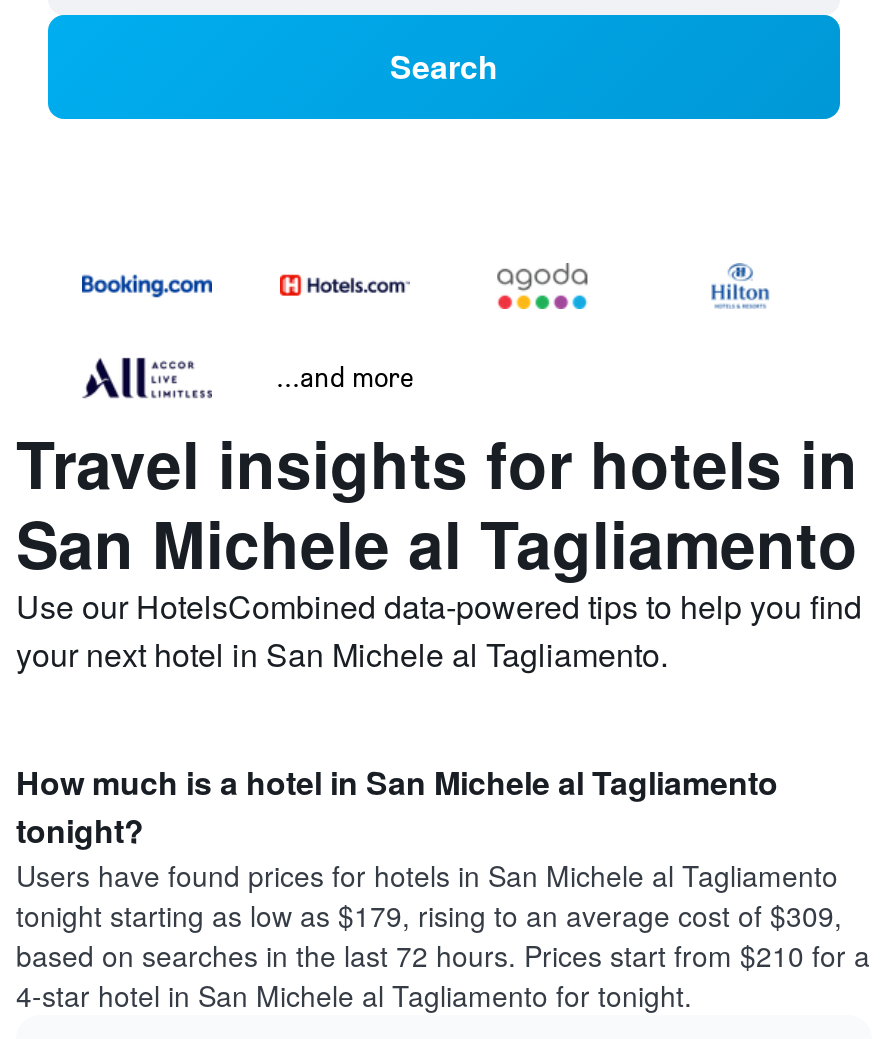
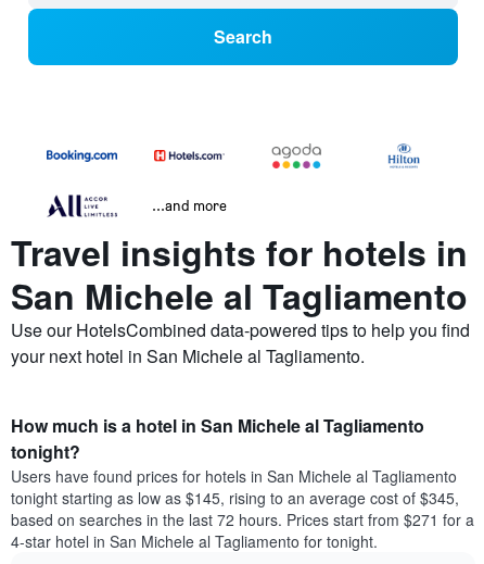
[16,895,842,935] tonight starting as low as $179, rising to an average cost of $309, -> [11,487,459,509] tonight starting as low as $145, rising to an average cost of $345,
[16,935,870,975] based on searches in the last 72 hours. Prices start from $210 for a -> [11,509,474,531] based on searches in the last 72 hours. Prices start from $271 for a

